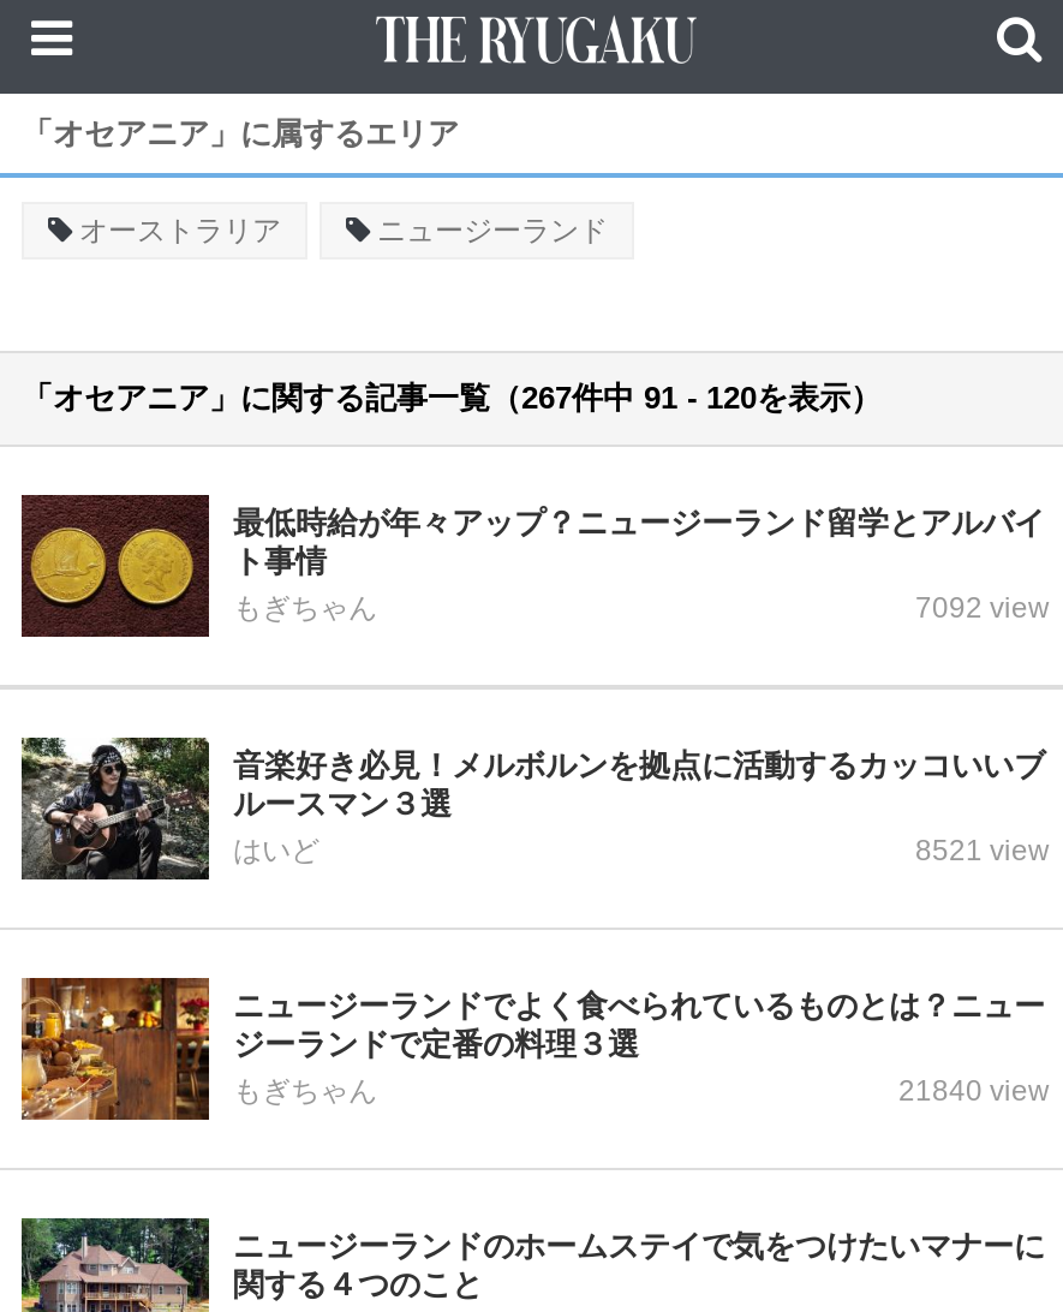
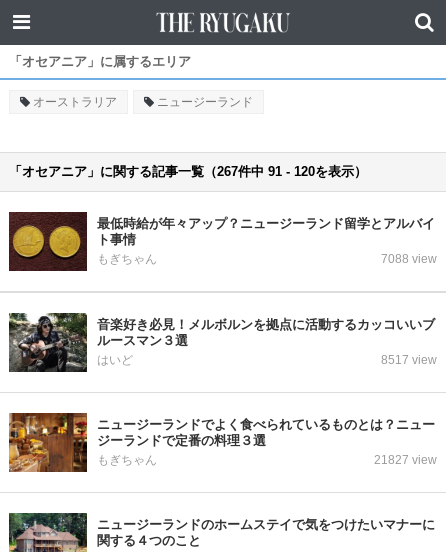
[915,591,1050,625] 7092 view -> [381,252,437,266] 7088 view
[915,834,1050,867] 8521 view -> [381,353,437,367] 8517 view
[898,1074,1050,1108] 21840 view -> [374,453,437,467] 21827 view

